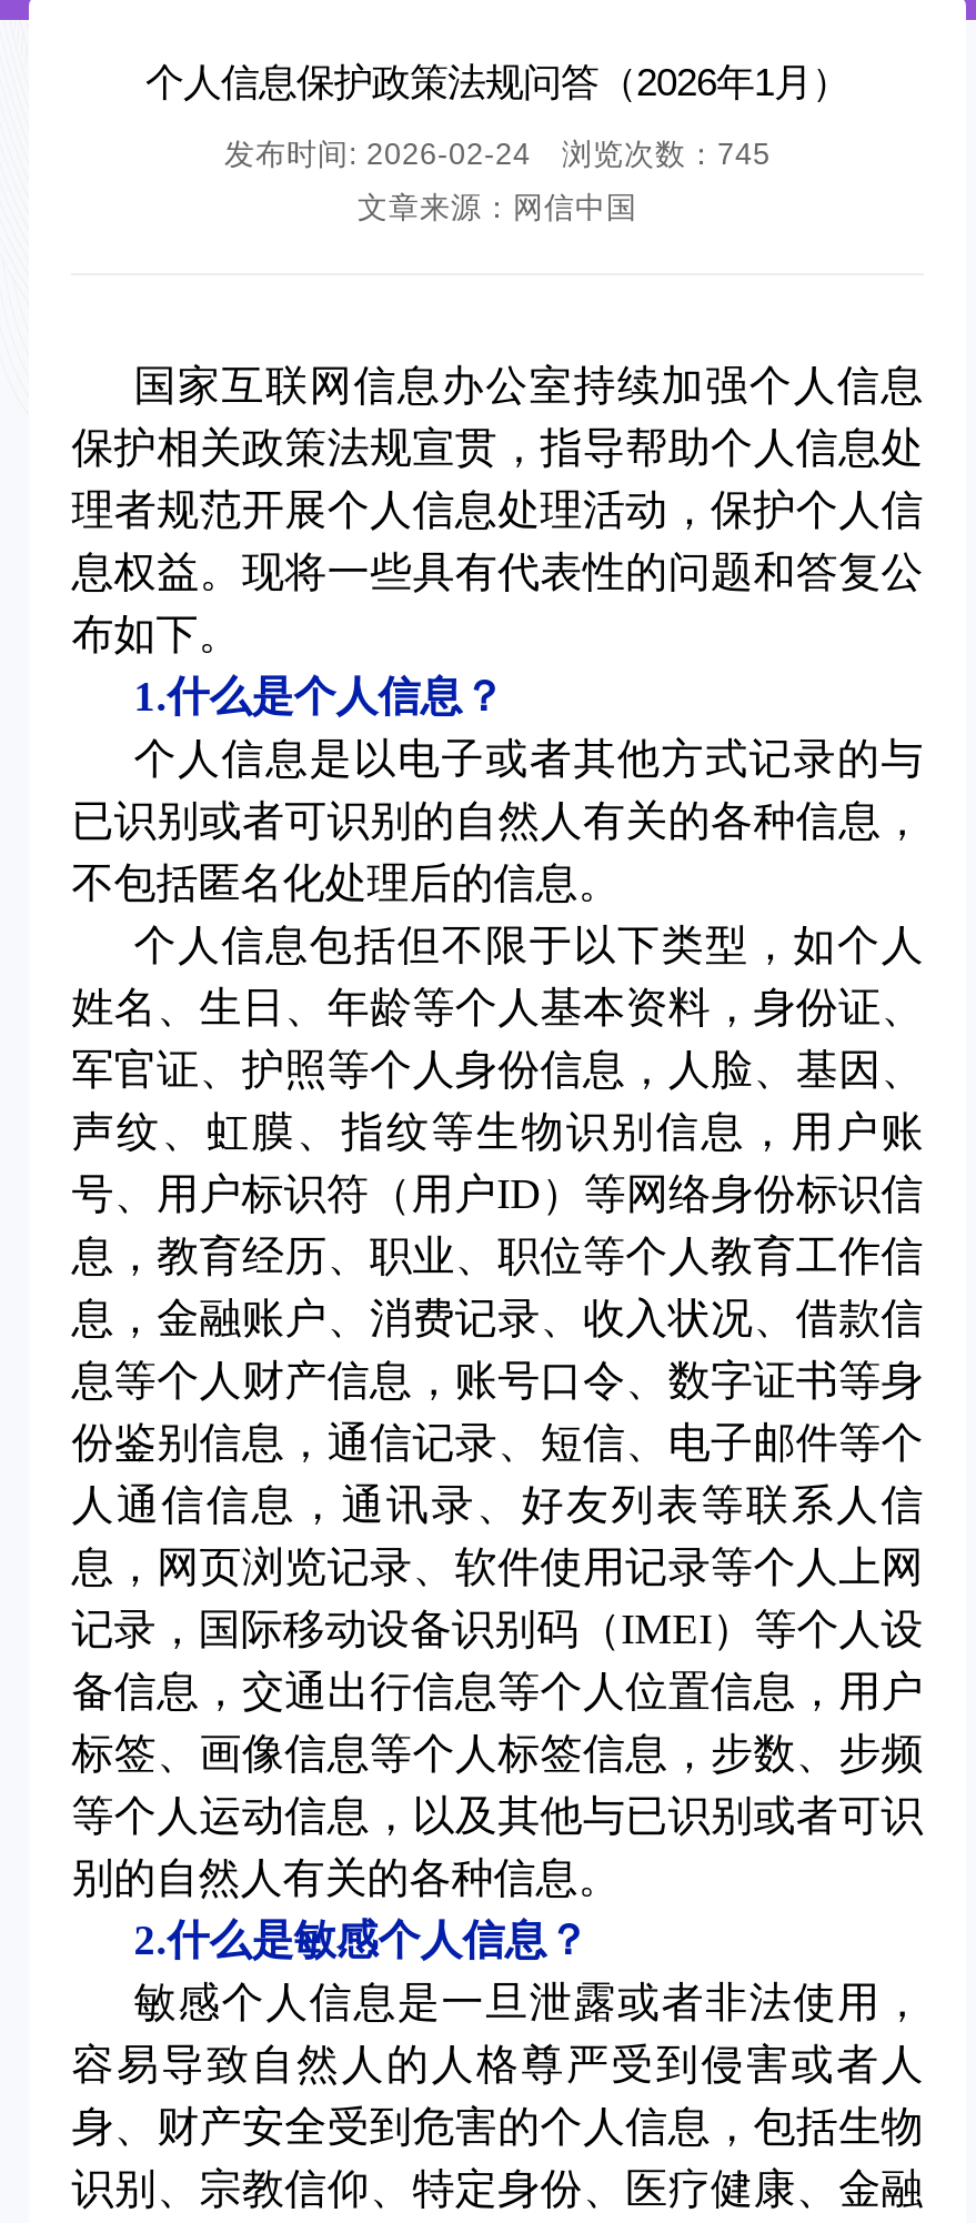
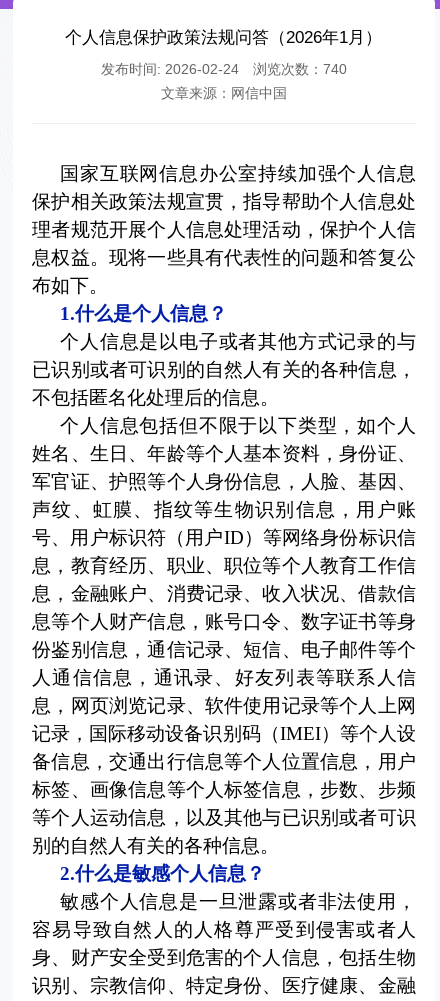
[224,137,771,171] 发布时间: 2026-02-24 浏览次数：745 -> [101,62,347,77] 发布时间: 2026-02-24 浏览次数：740

